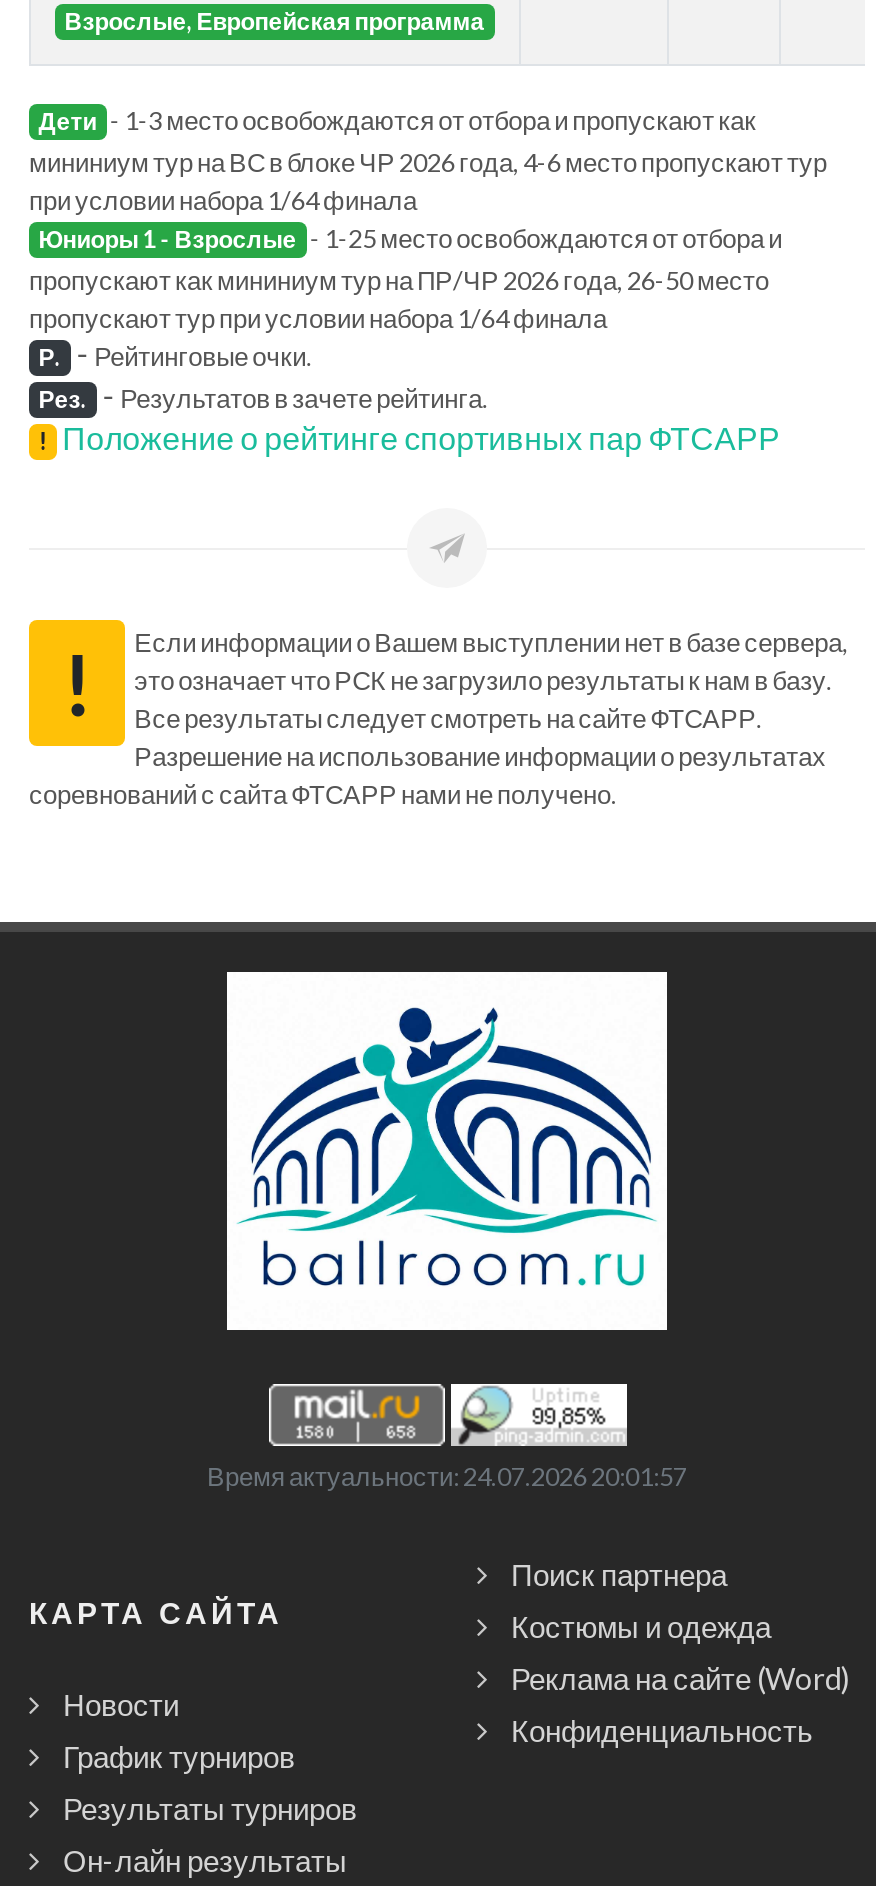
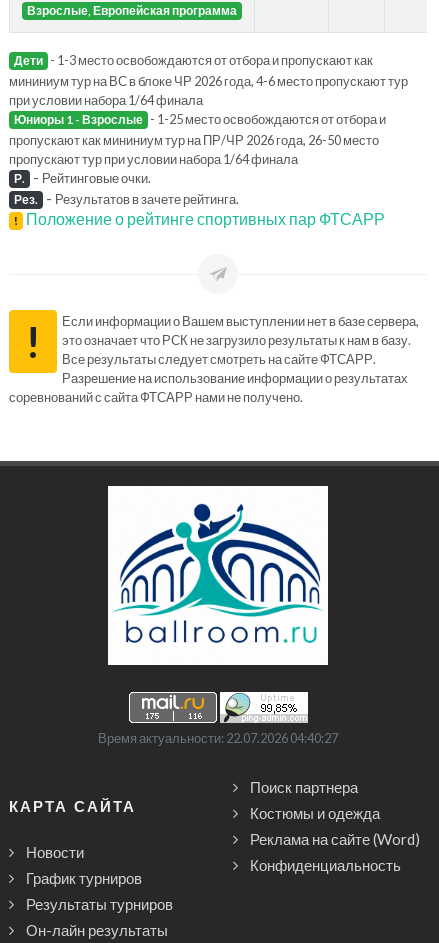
[207,1460,687,1492] Время актуальности: 24.07.2026 20:01:57 -> [98,730,338,746] Время актуальности: 22.07.2026 04:40:27

